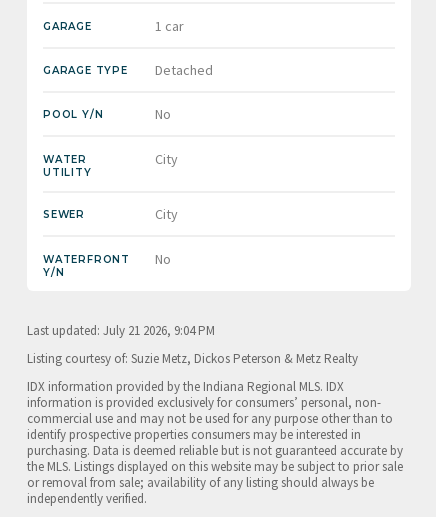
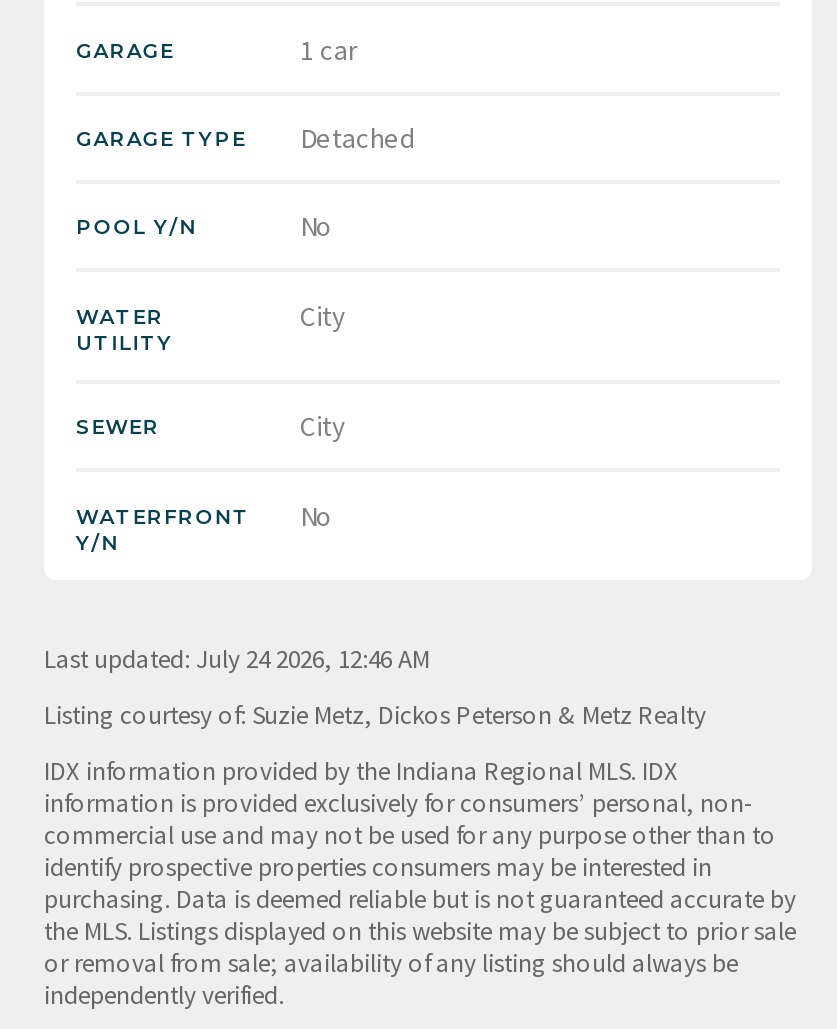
[27,321,215,338] Last updated: July 21 2026, 9:04 PM -> [44,641,430,675] Last updated: July 24 2026, 12:46 AM

